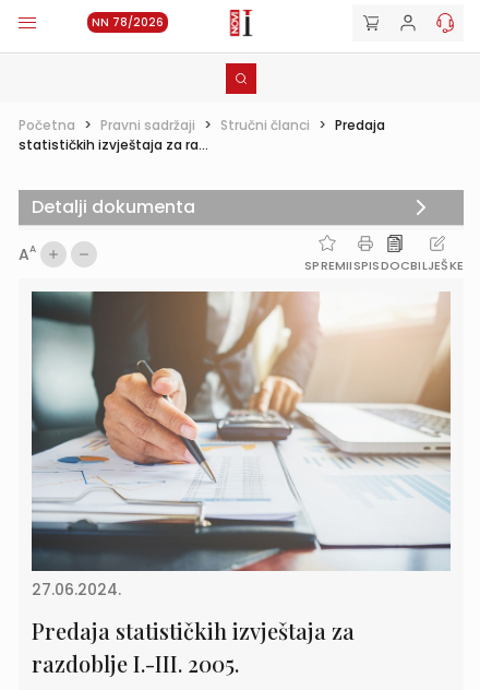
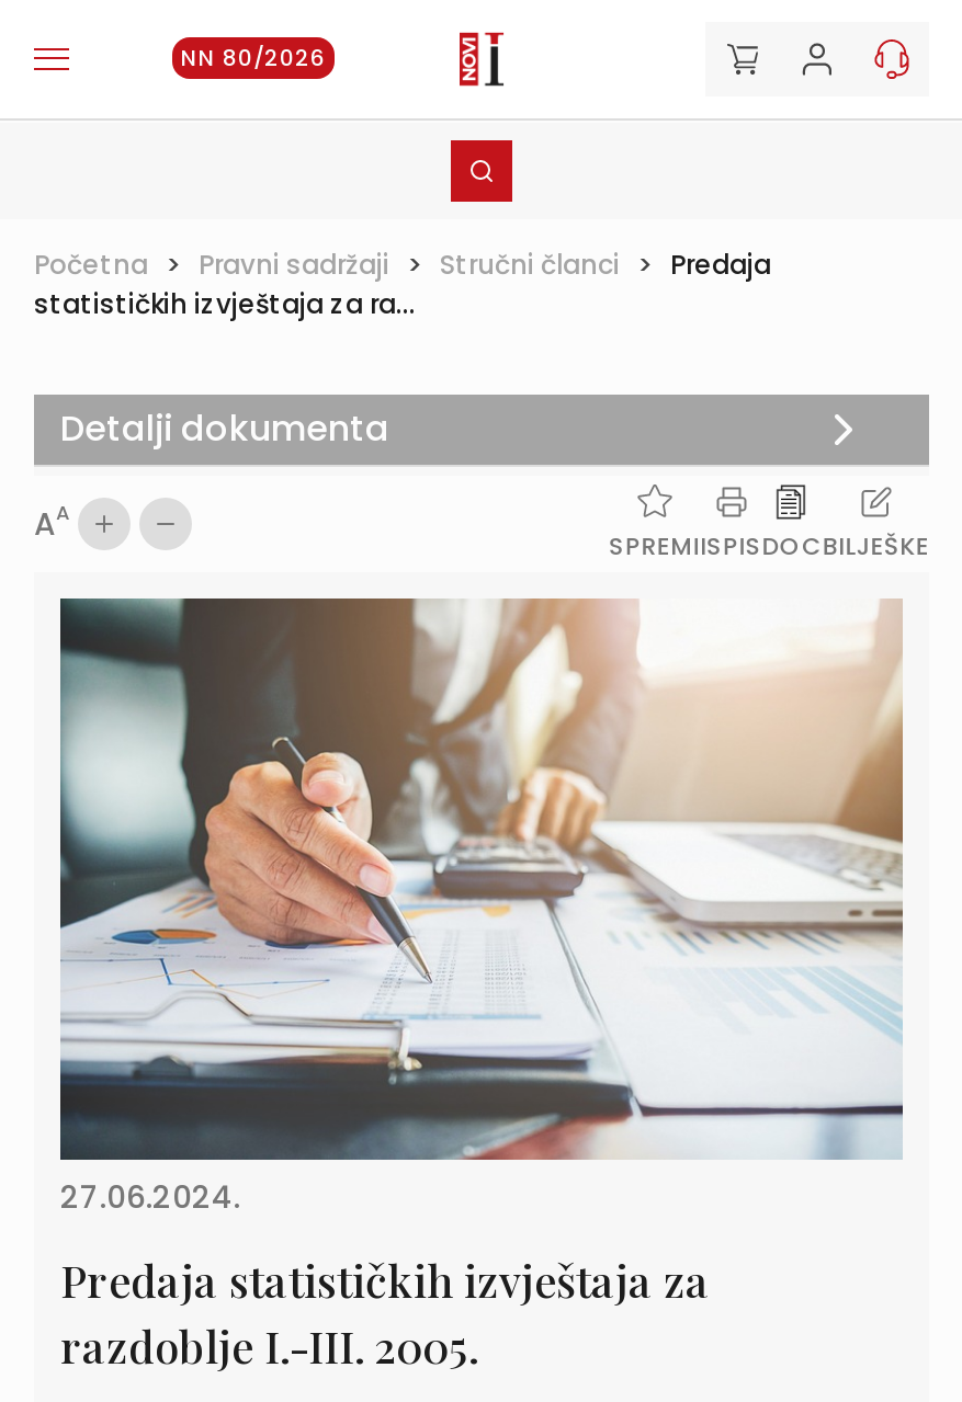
[92,14,164,31] NN 78/2026 -> [181,42,326,75] NN 80/2026

